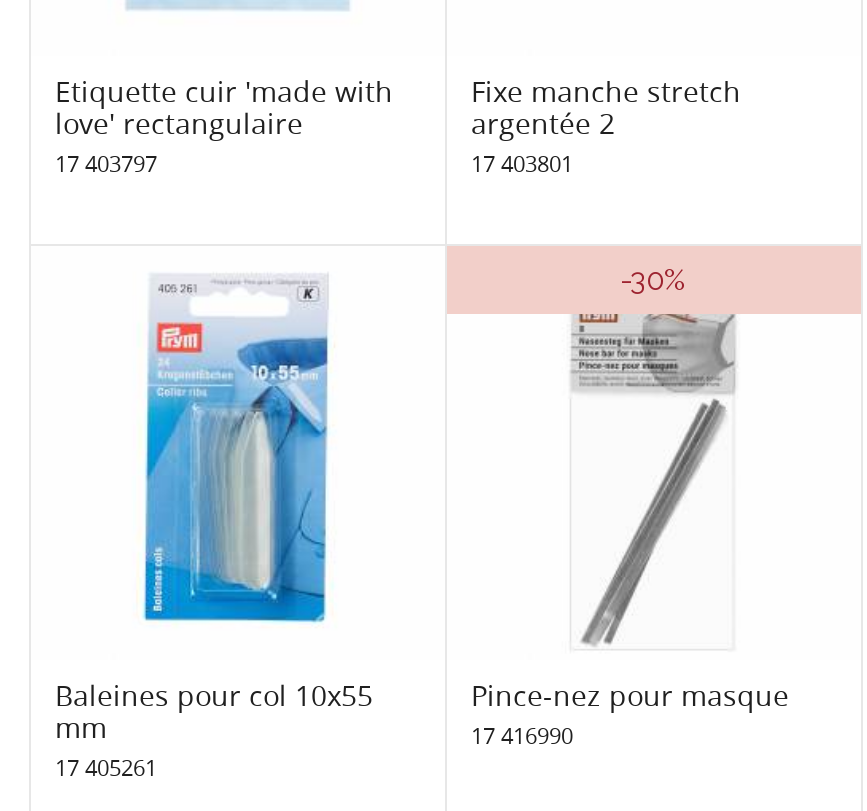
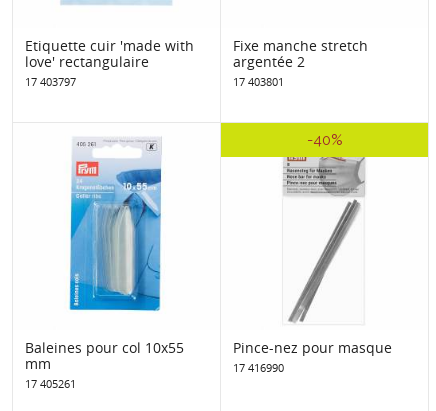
[620,262,688,298] -30% -> [306,131,342,149] -40%

